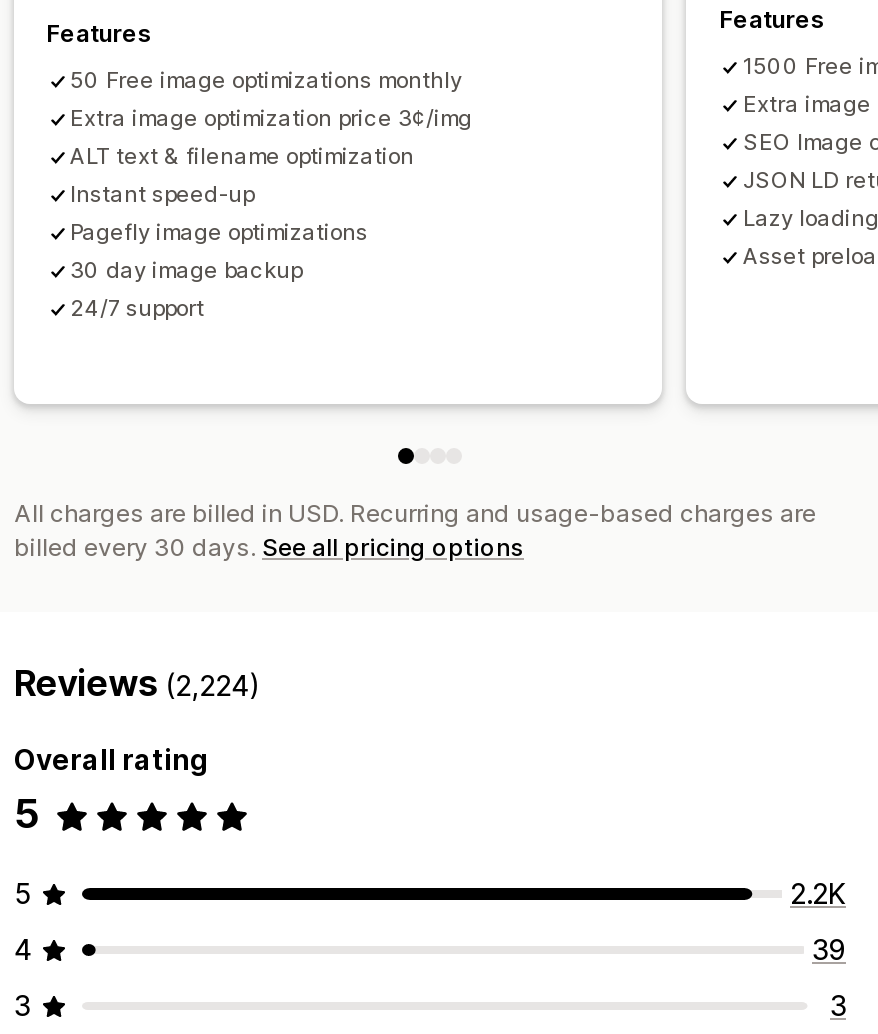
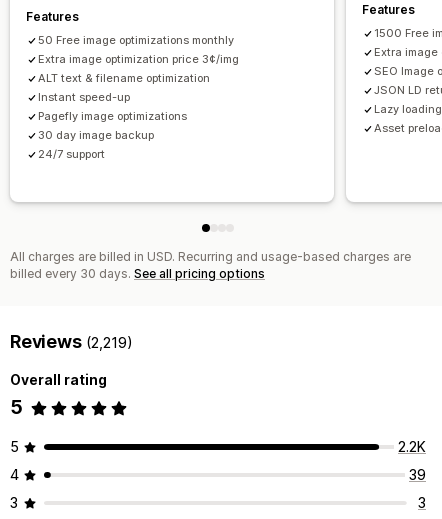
[14,663,261,705] Reviews (2,224) -> [10,331,133,352] Reviews (2,219)

